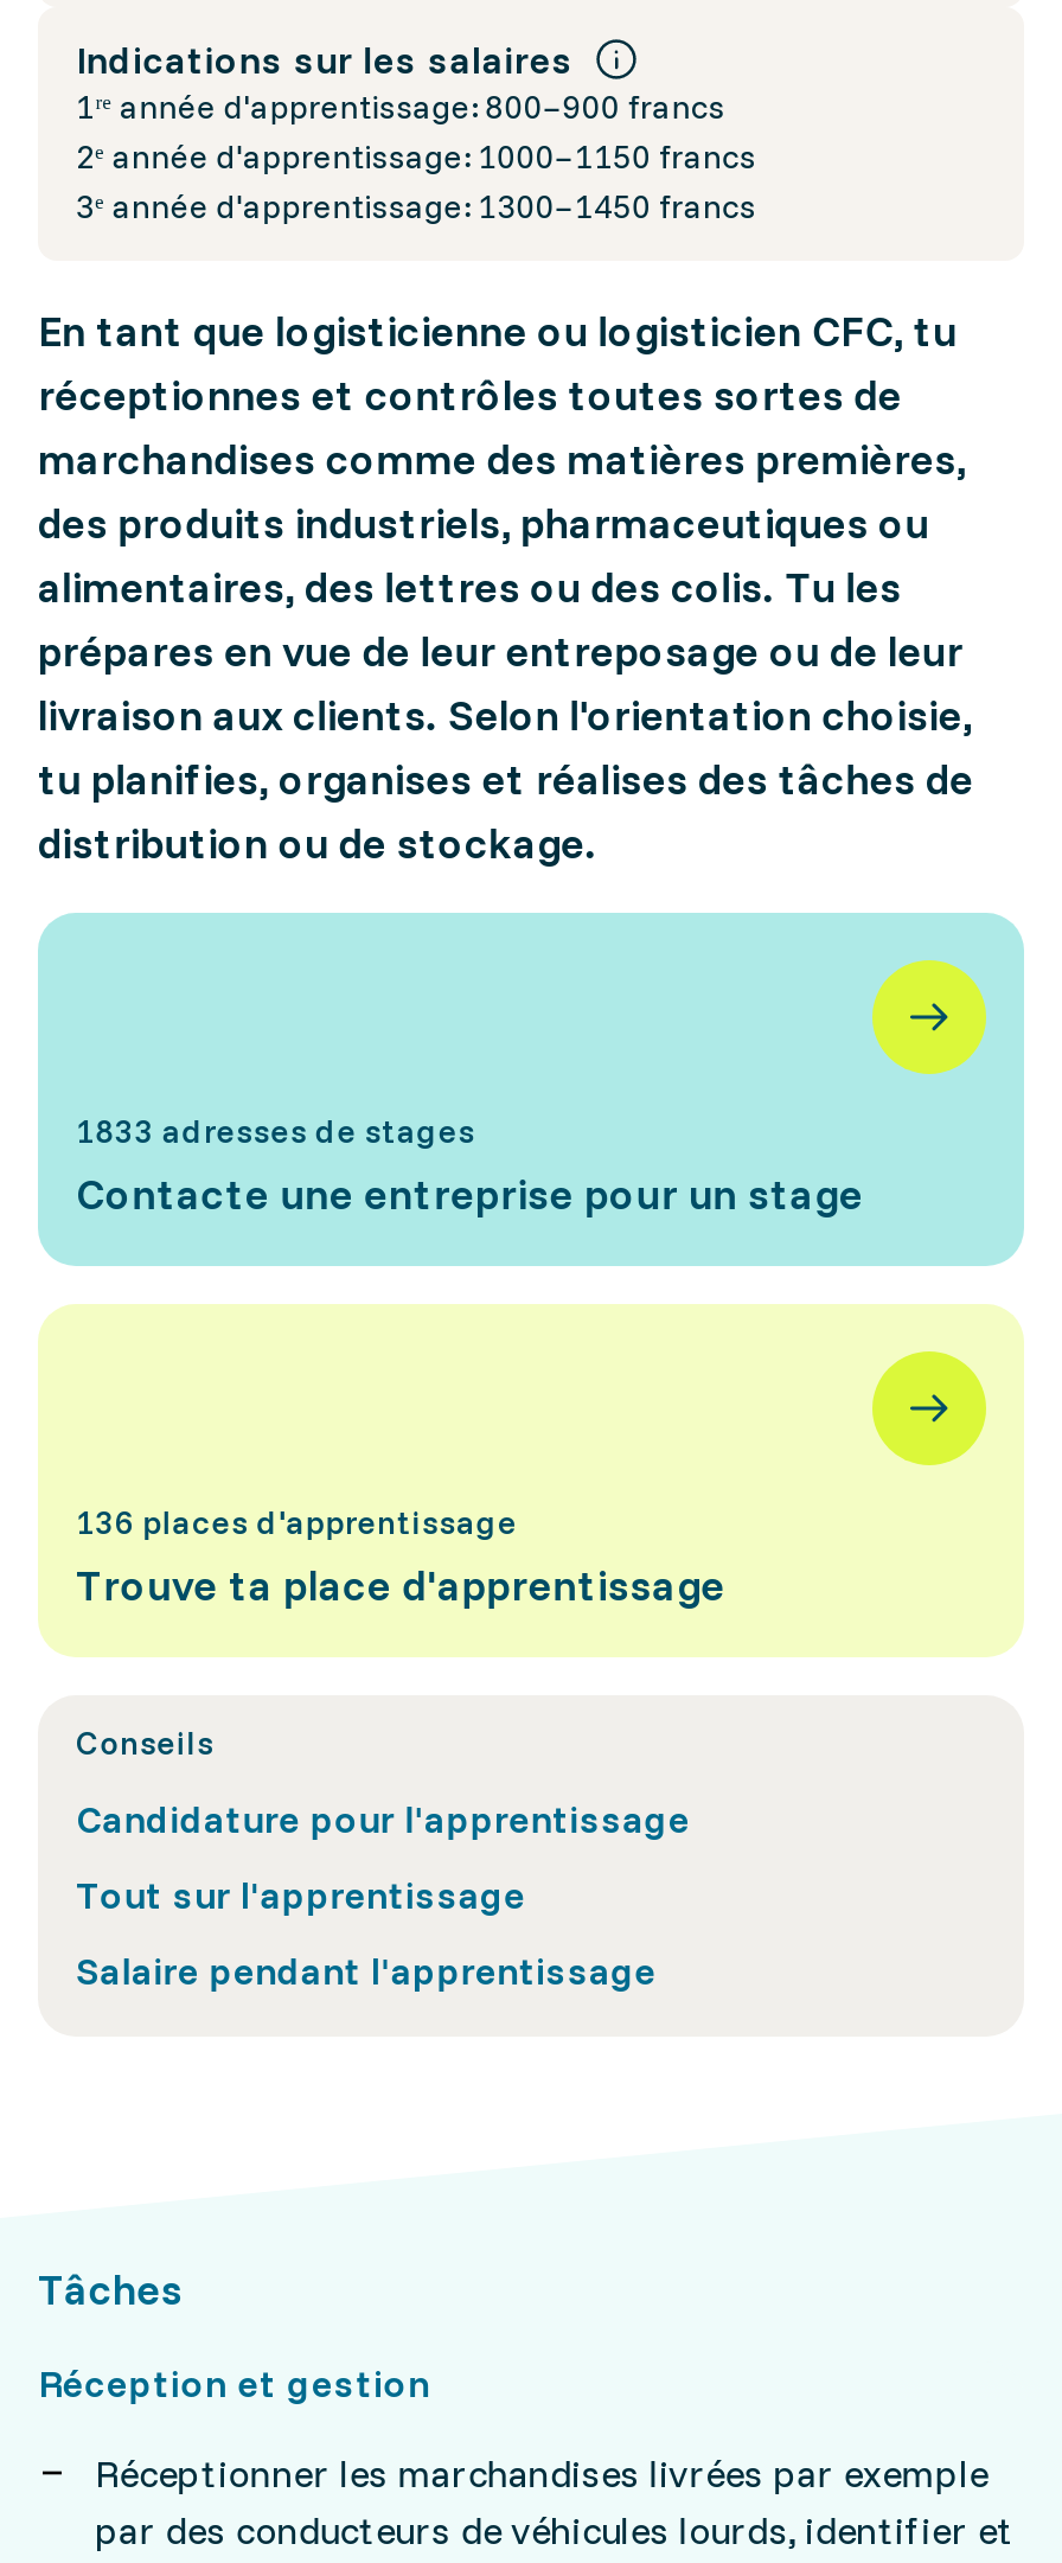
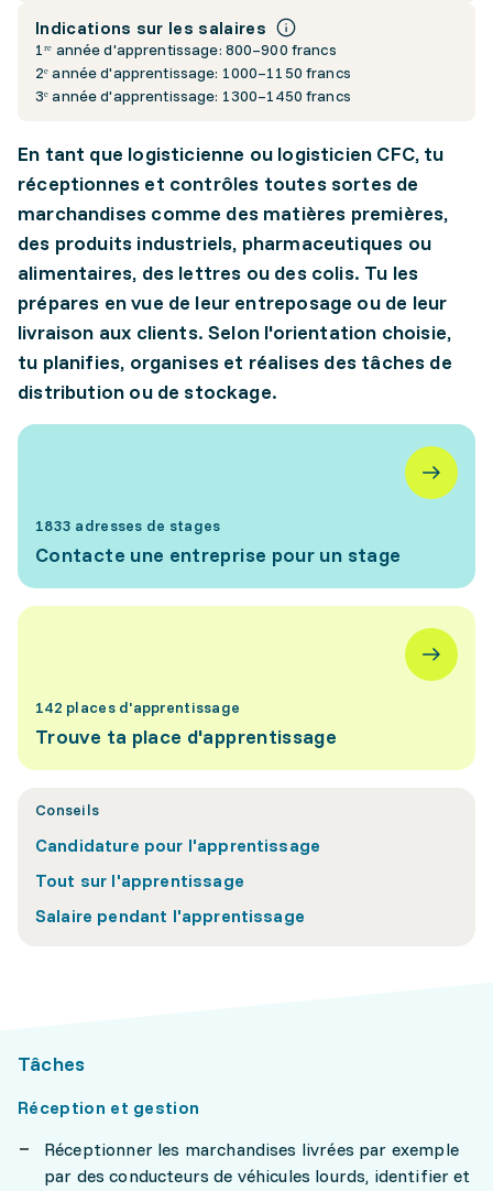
[76,1502,517,1545] 136 places d'apprentissage -> [35,698,240,718] 142 places d'apprentissage

